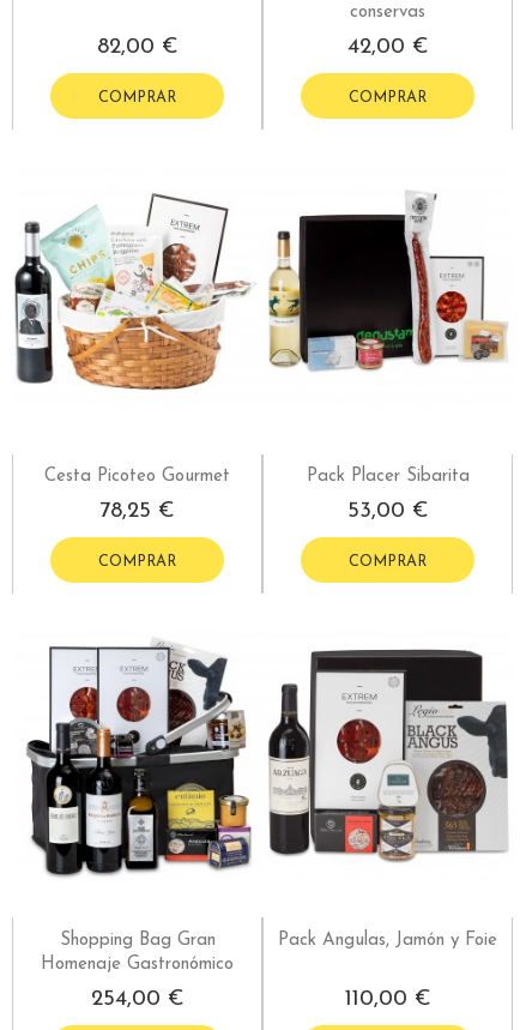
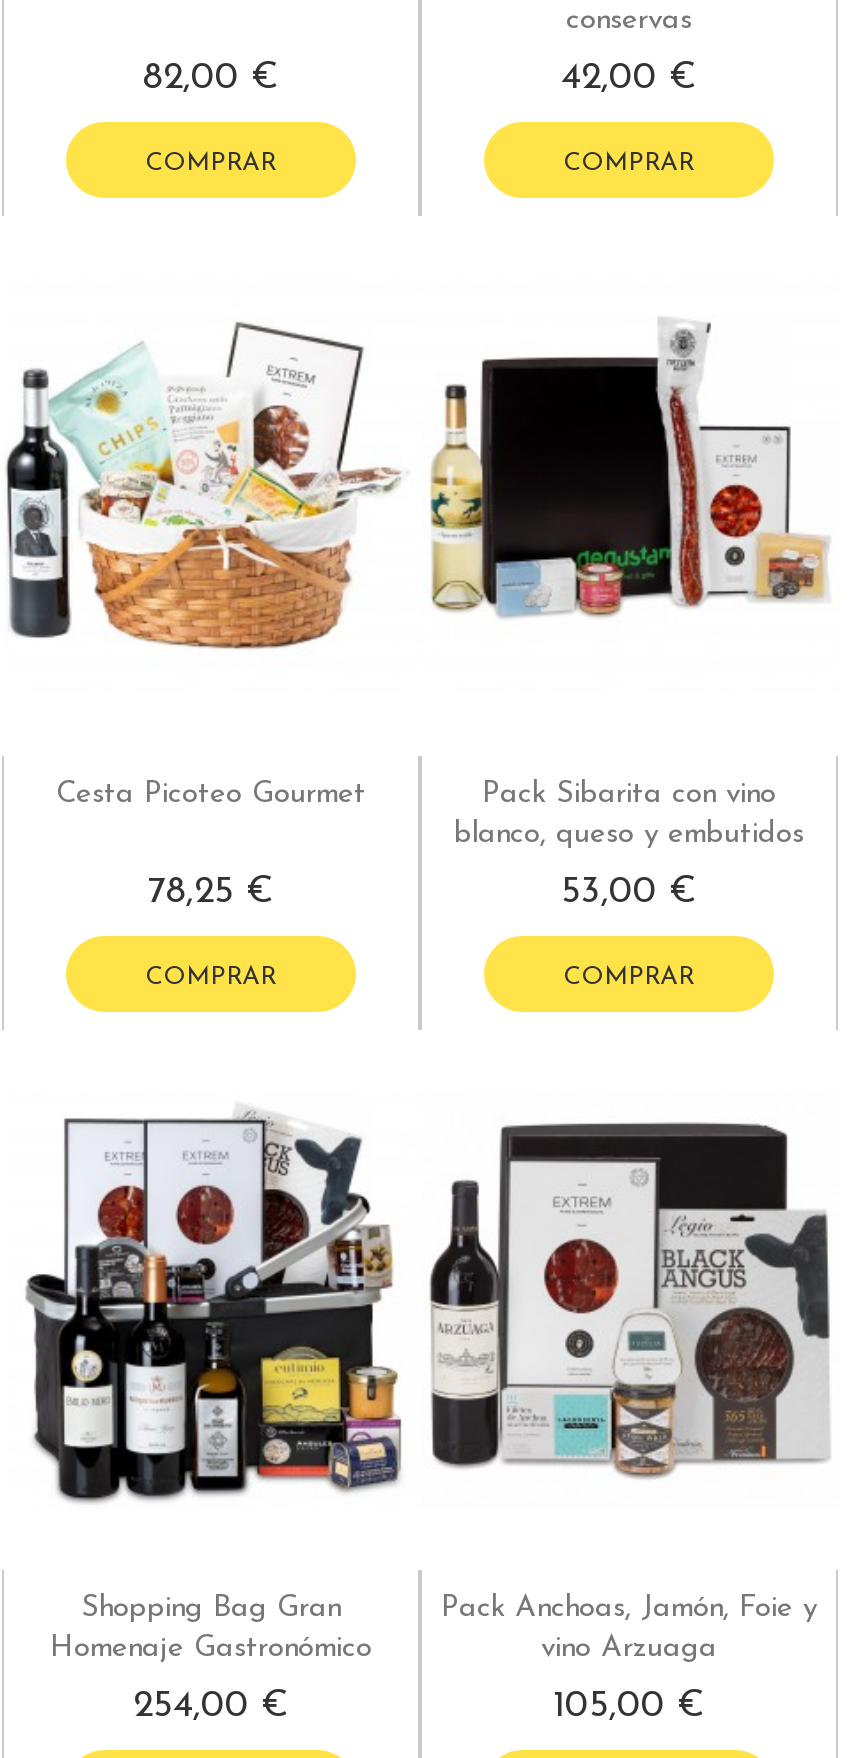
[306,468,469,486] Pack Placer Sibarita -> [454,780,804,850] Pack Sibarita con vino | blanco, queso y embutidos
[310,808,379,854] [image] -> [500,1388,612,1462] [image]
[278,931,497,949] Pack Angulas, Jamón y Foie -> [441,1594,817,1664] Pack Anchoas, Jamón, Foie y | vino Arzuaga
[344,988,431,1011] 110,00 € -> [553,1688,705,1726] 105,00 €

